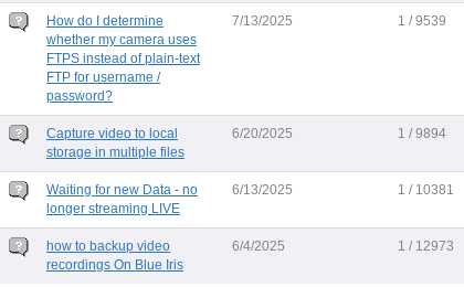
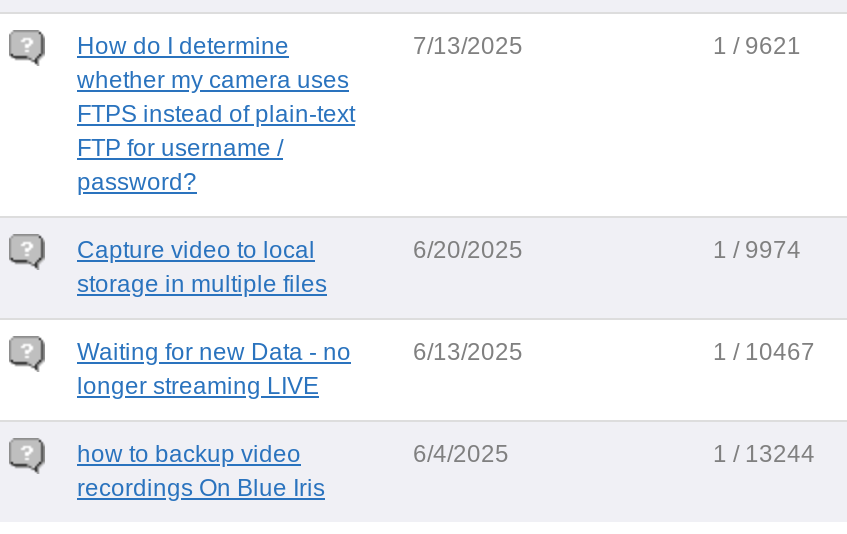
[398,13,446,29] 1 / 9539 -> [713,32,801,60] 1 / 9621
[398,126,446,141] 1 / 9894 -> [713,236,801,264] 1 / 9974
[398,182,454,198] 1 / 10381 -> [713,338,815,366] 1 / 10467
[398,238,454,254] 1 / 12973 -> [713,440,815,468] 1 / 13244

